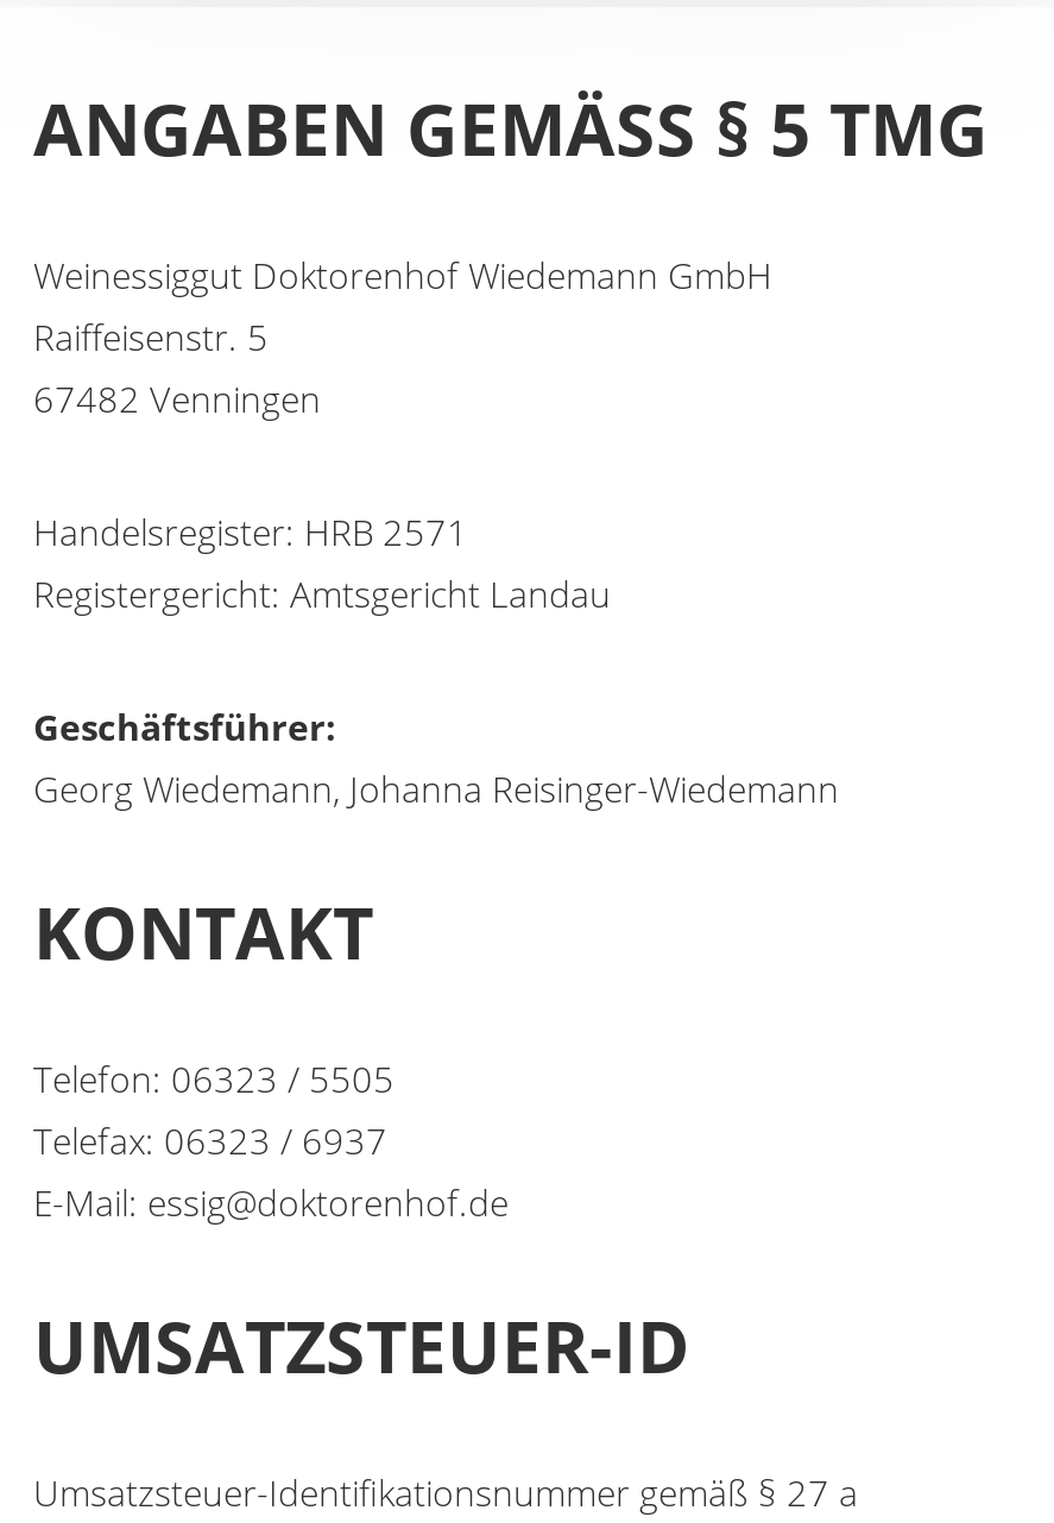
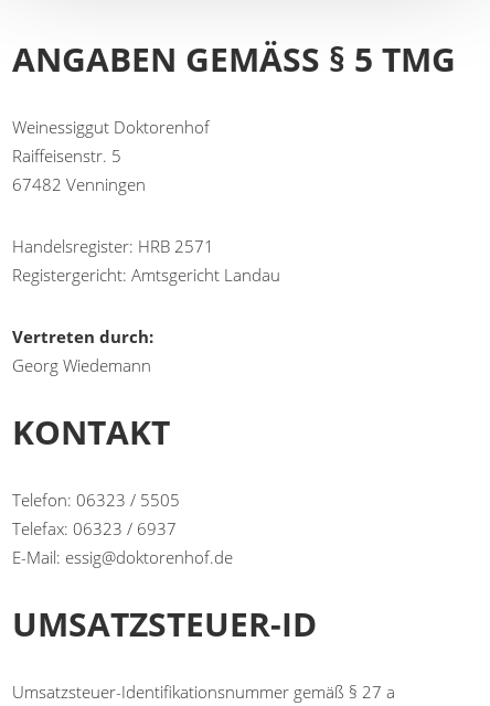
[33,250,772,298] Weinessiggut Doktorenhof Wiedemann GmbH -> [12,116,210,138] Weinessiggut Doktorenhof
[33,702,839,812] Geschäftsführer: | Georg Wiedemann, Johanna Reisinger-Wiedemann -> [12,325,153,376] Vertreten durch: | Georg Wiedemann

